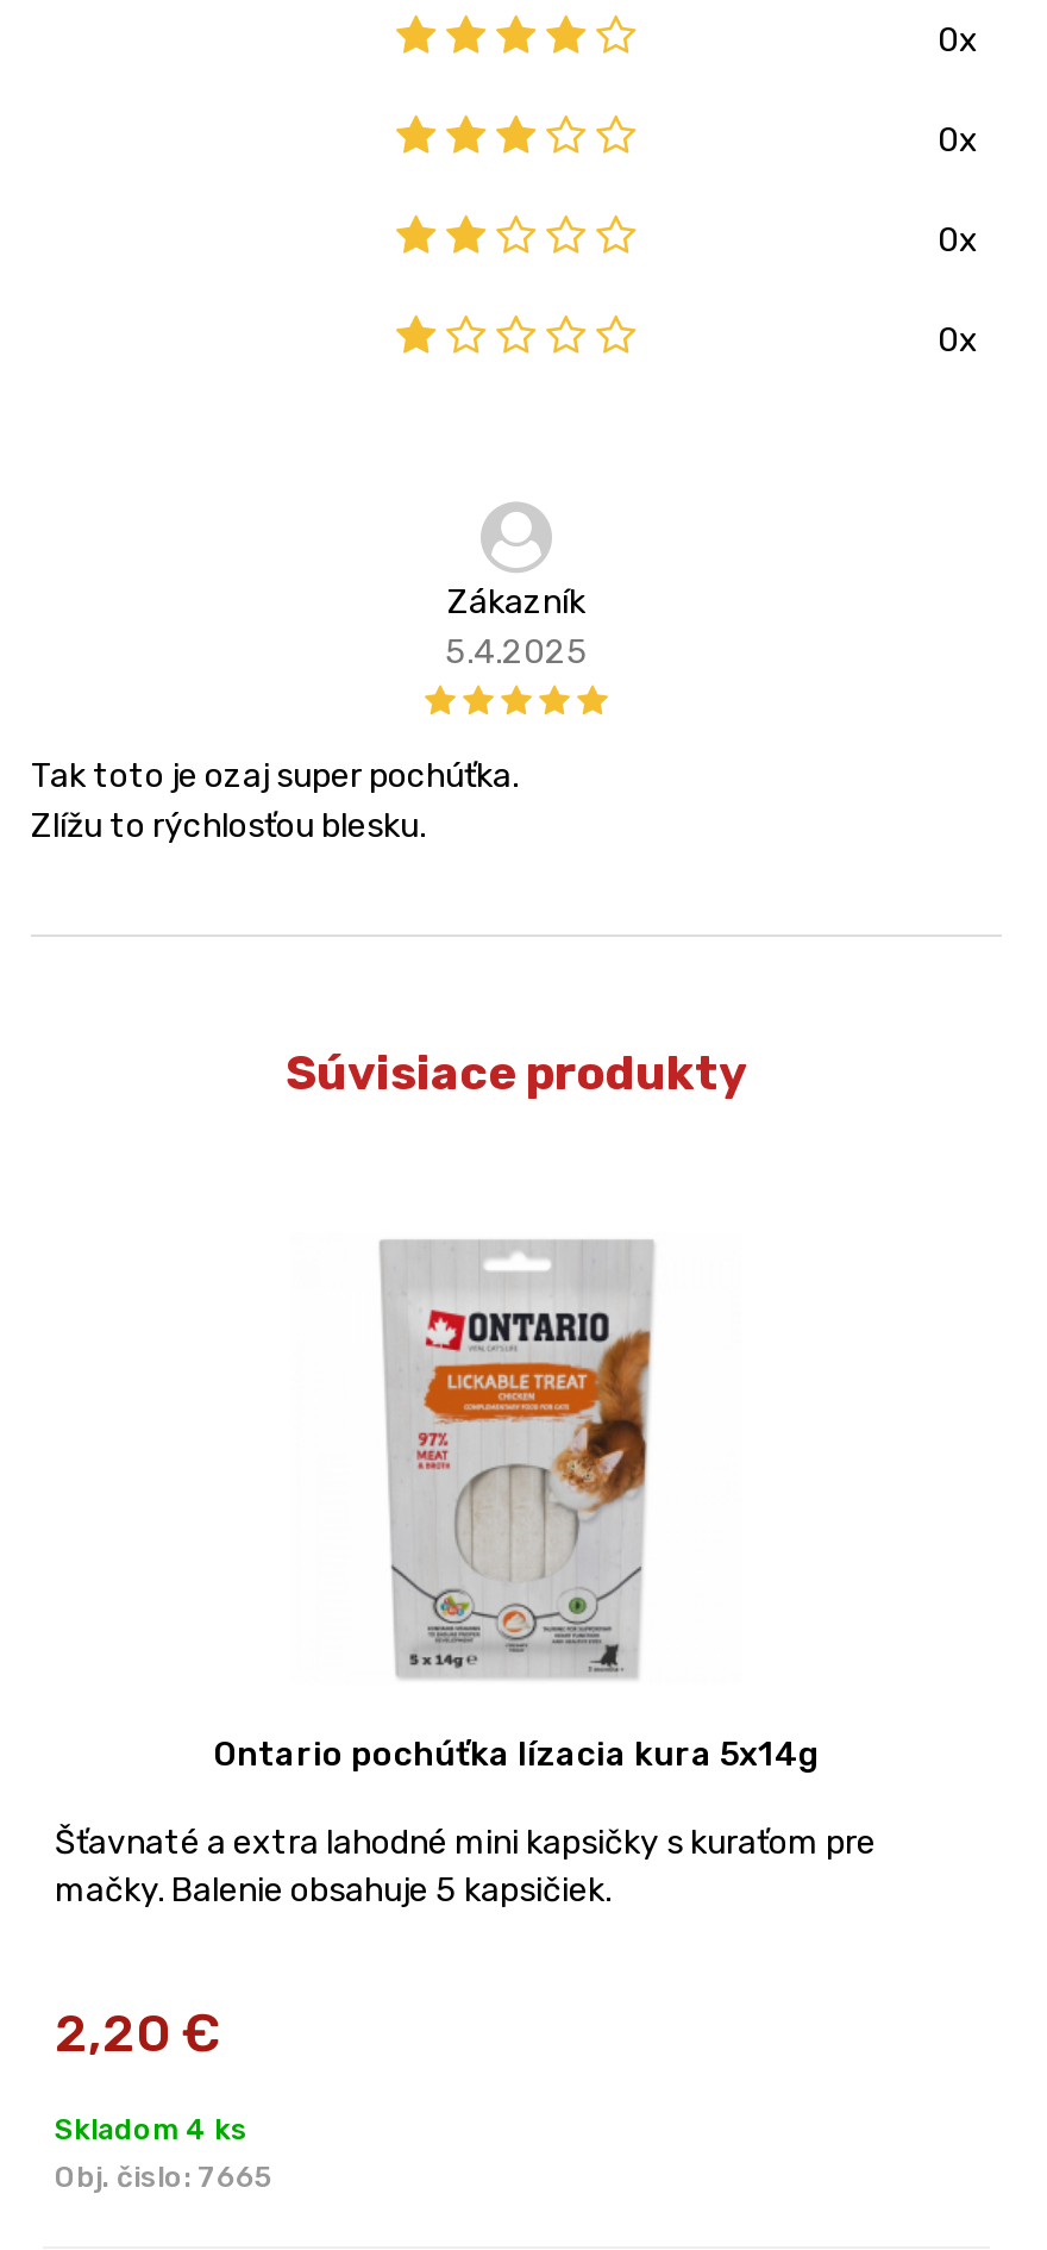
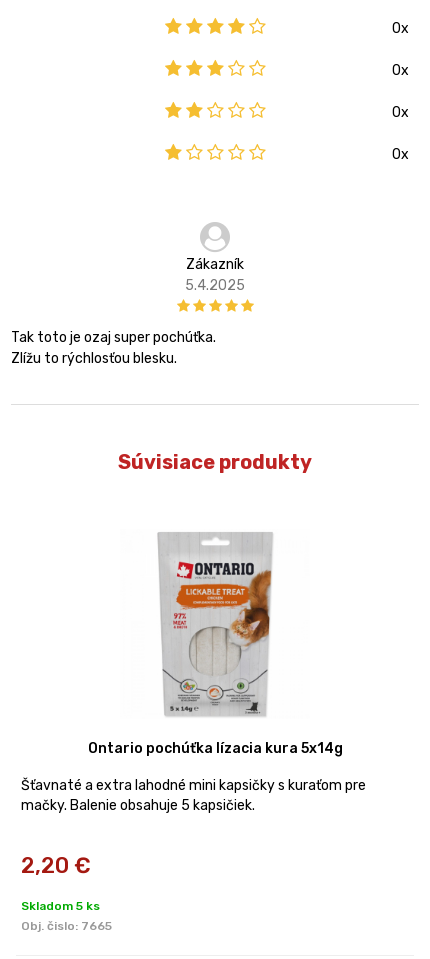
[55,2112,247,2146] Skladom 4 ks -> [21,899,100,913] Skladom 5 ks

